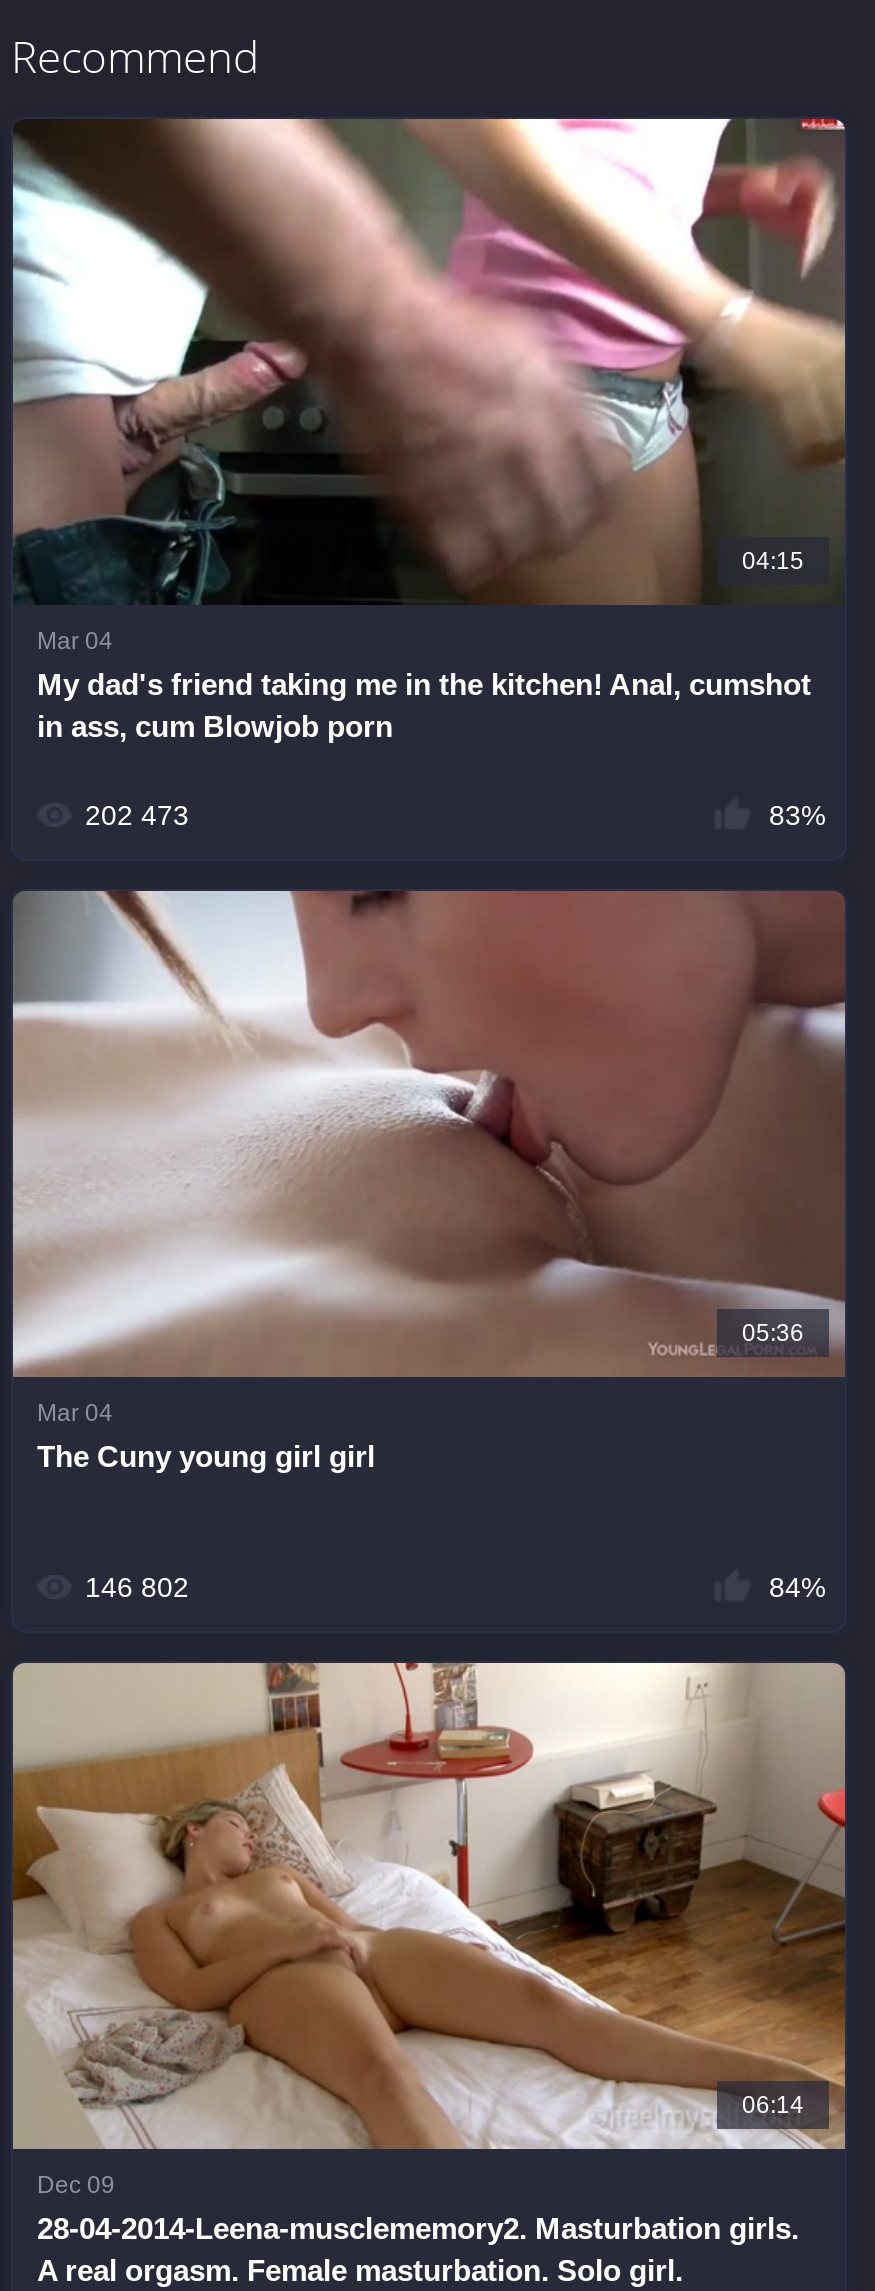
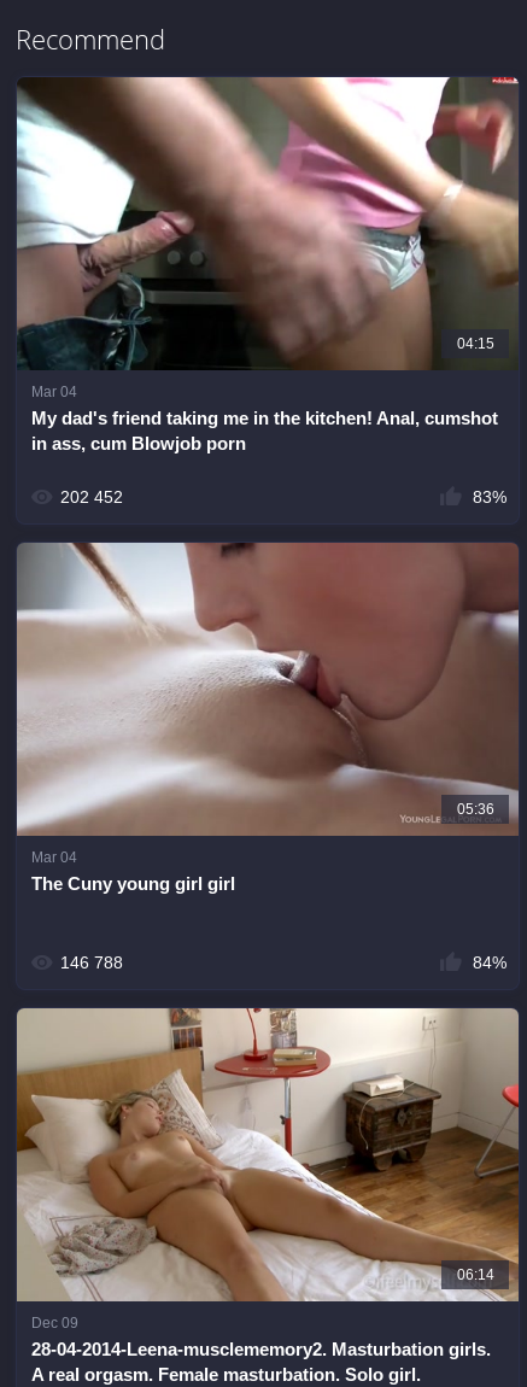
[85,799,189,831] 202 473 -> [60,488,123,507] 202 452
[85,1572,189,1604] 146 802 -> [60,953,123,973] 146 788

